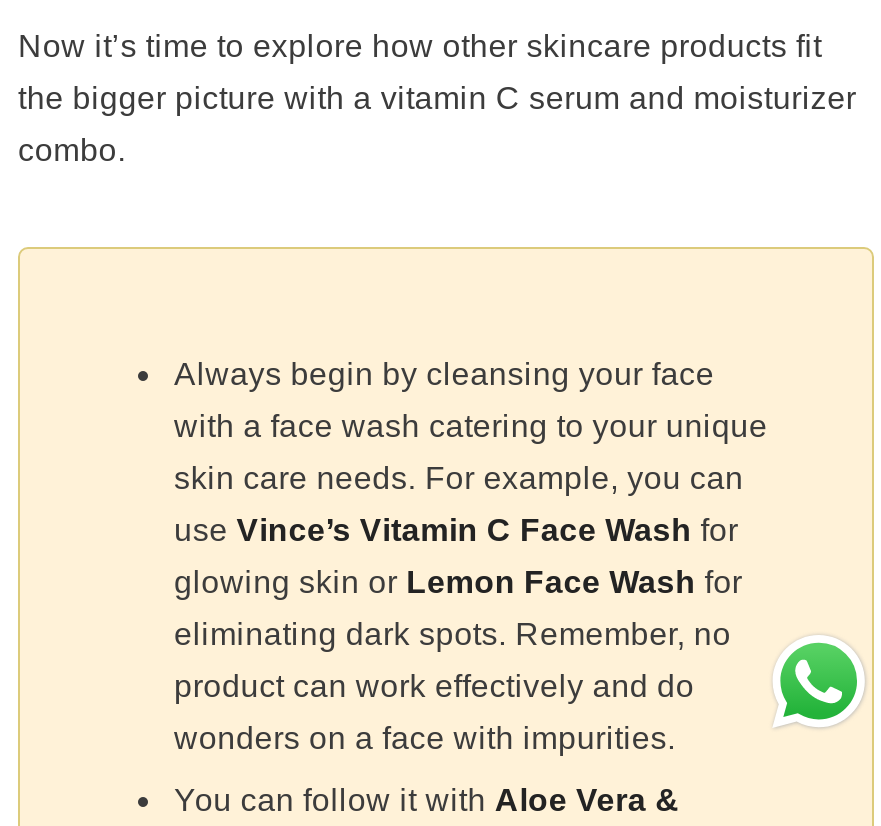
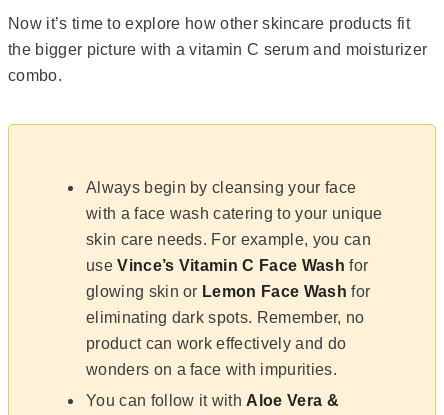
[772,635,864,727] [image] -> none

